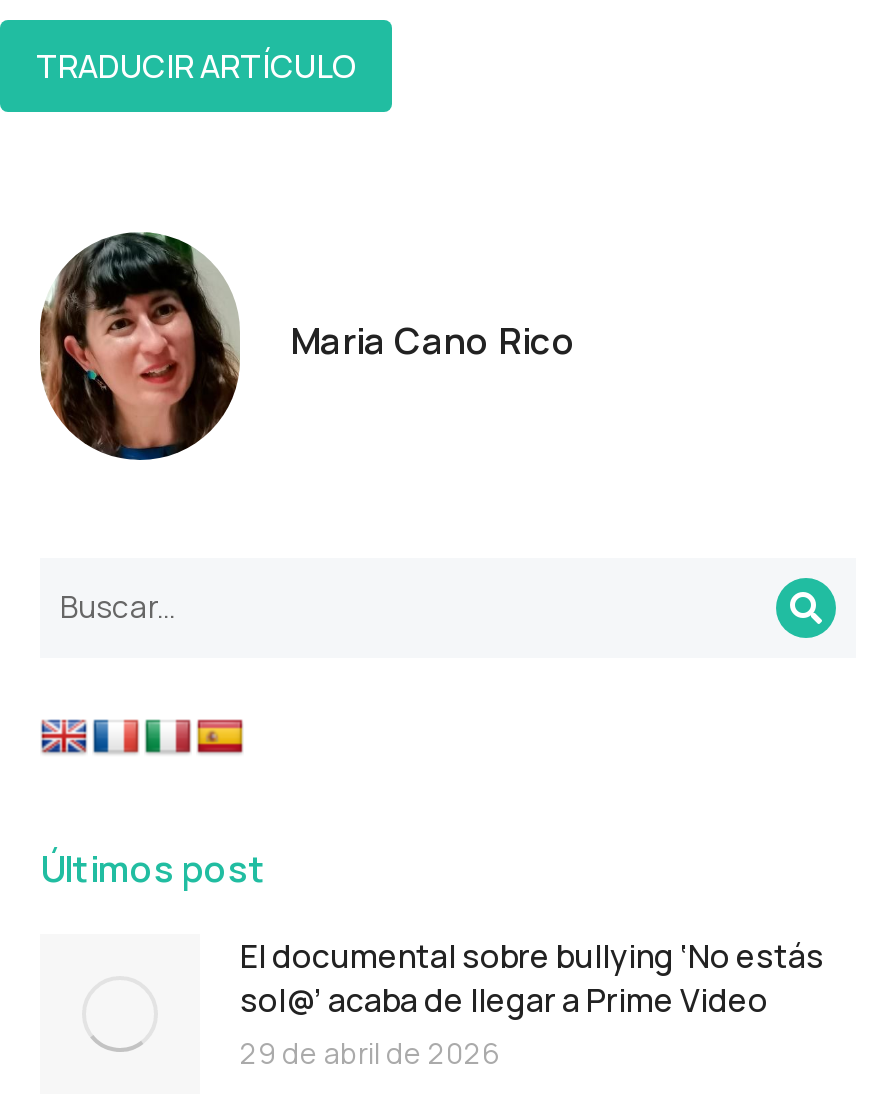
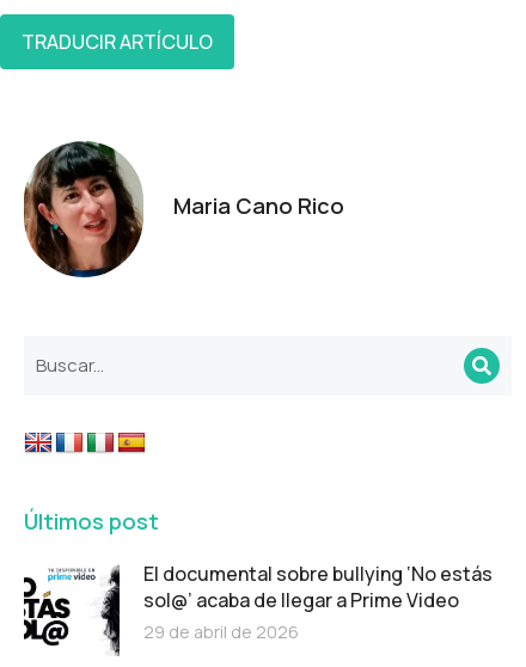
none -> [23,565,121,656] [image]

